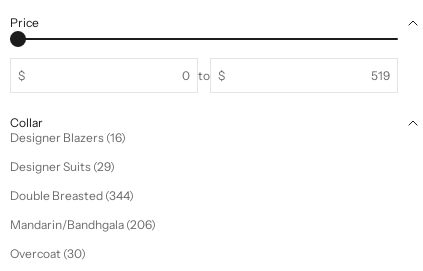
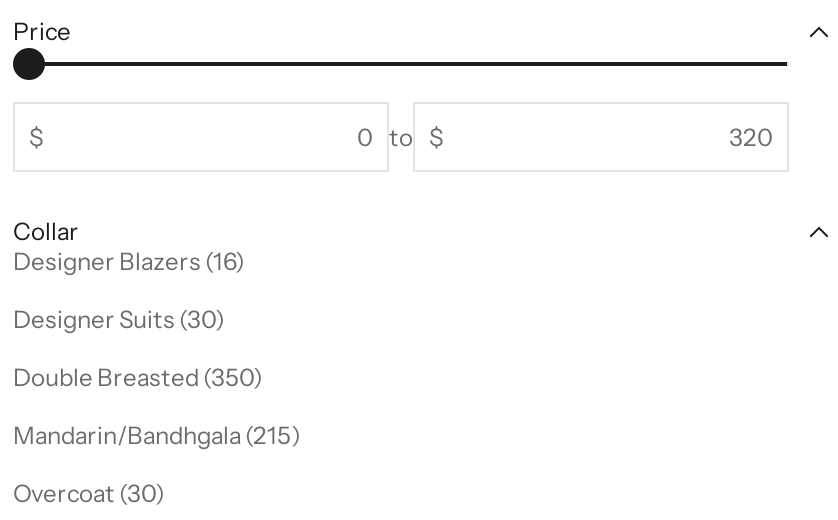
[10,159,115,174] Designer Suits (29) -> [13,304,225,334] Designer Suits (30)
[10,188,134,203] Double Breasted (344) -> [13,362,263,392] Double Breasted (350)
[10,217,156,232] Mandarin/Bandhgala (206) -> [13,420,301,450] Mandarin/Bandhgala (215)

